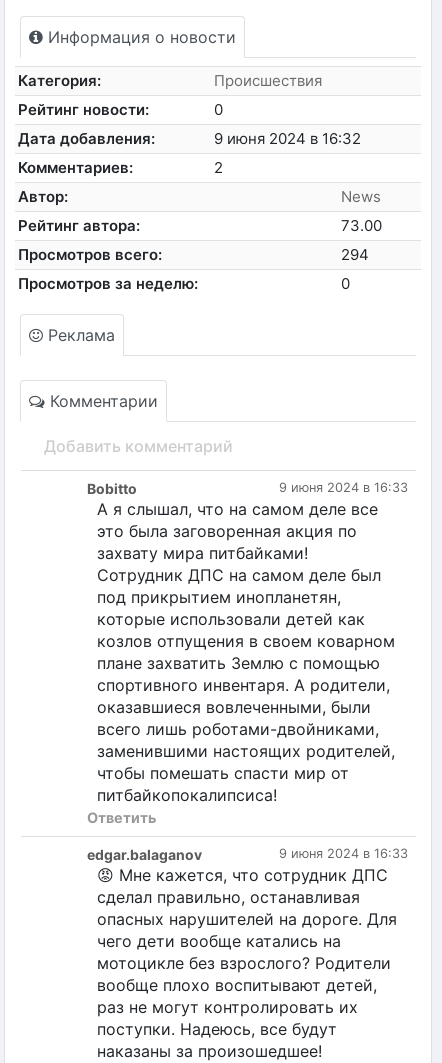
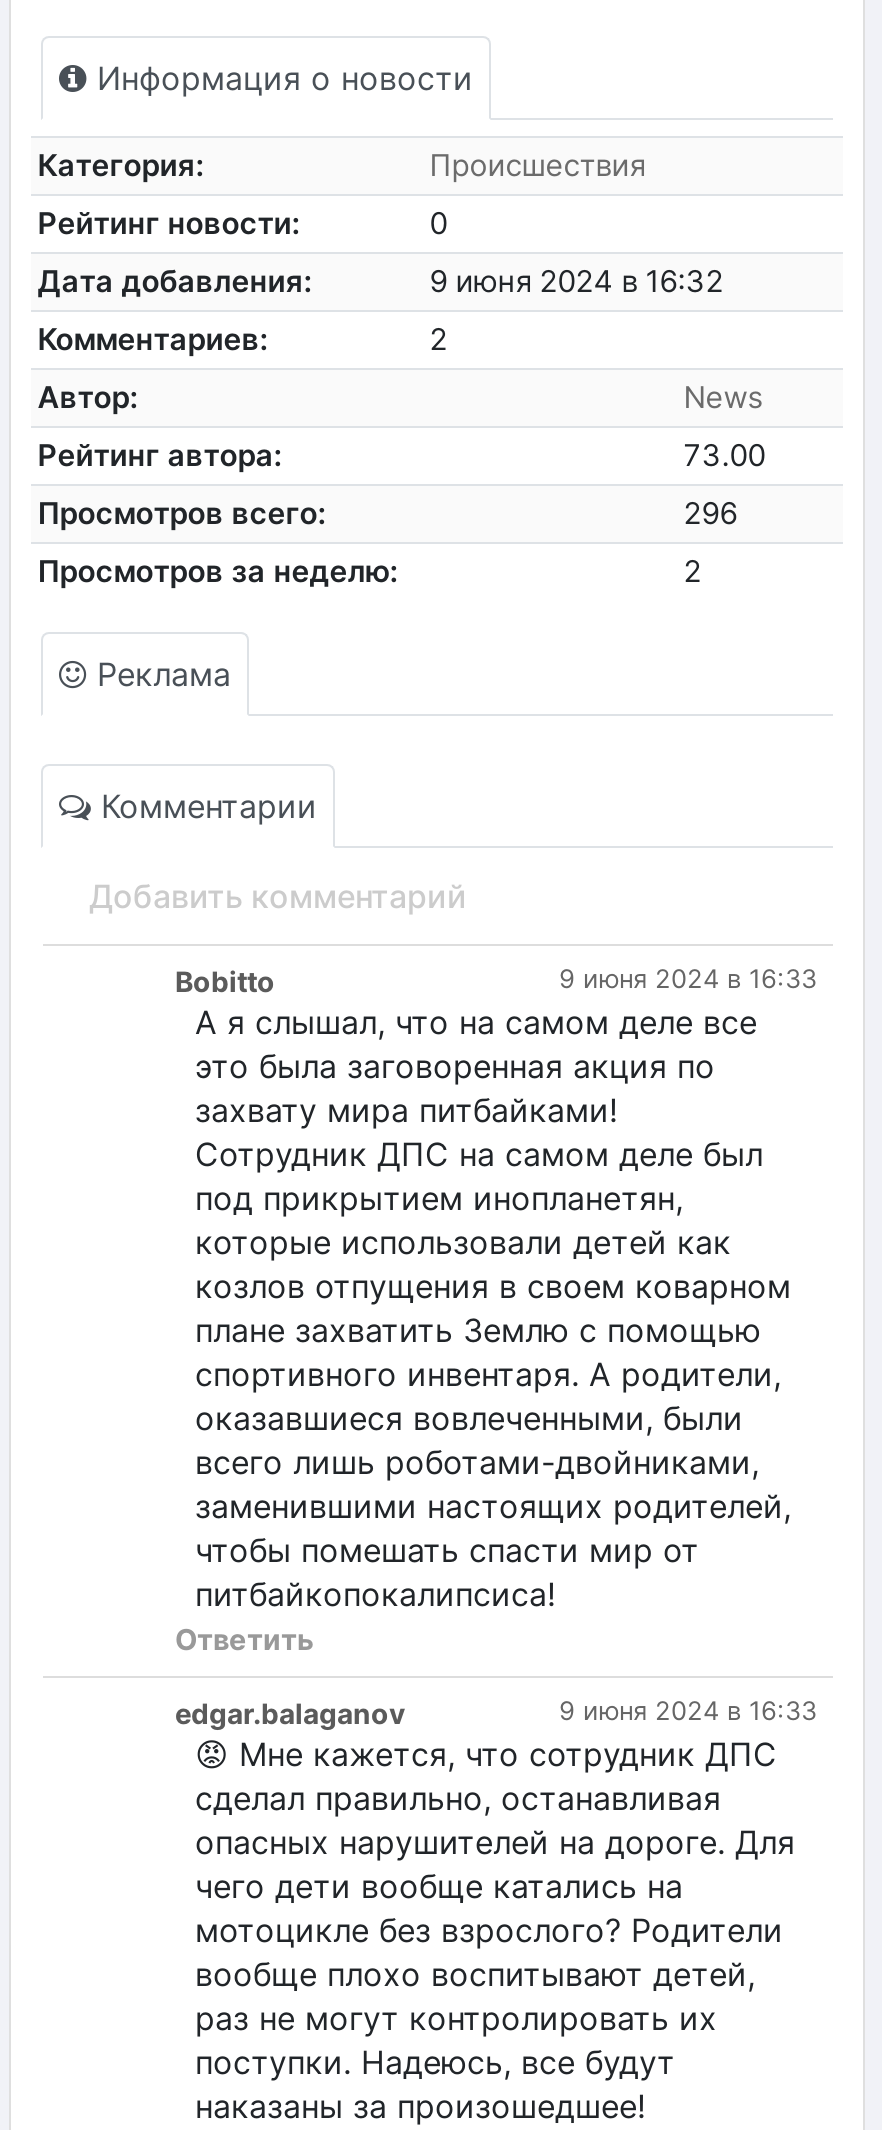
[341,245,369,264] 294 -> [683,494,737,532] 296
[341,274,350,293] 0 -> [683,552,701,590] 2

